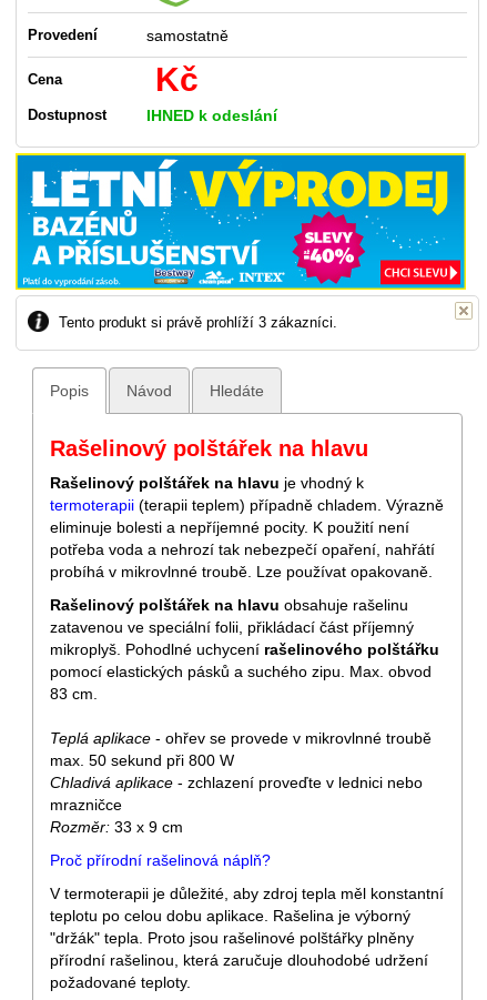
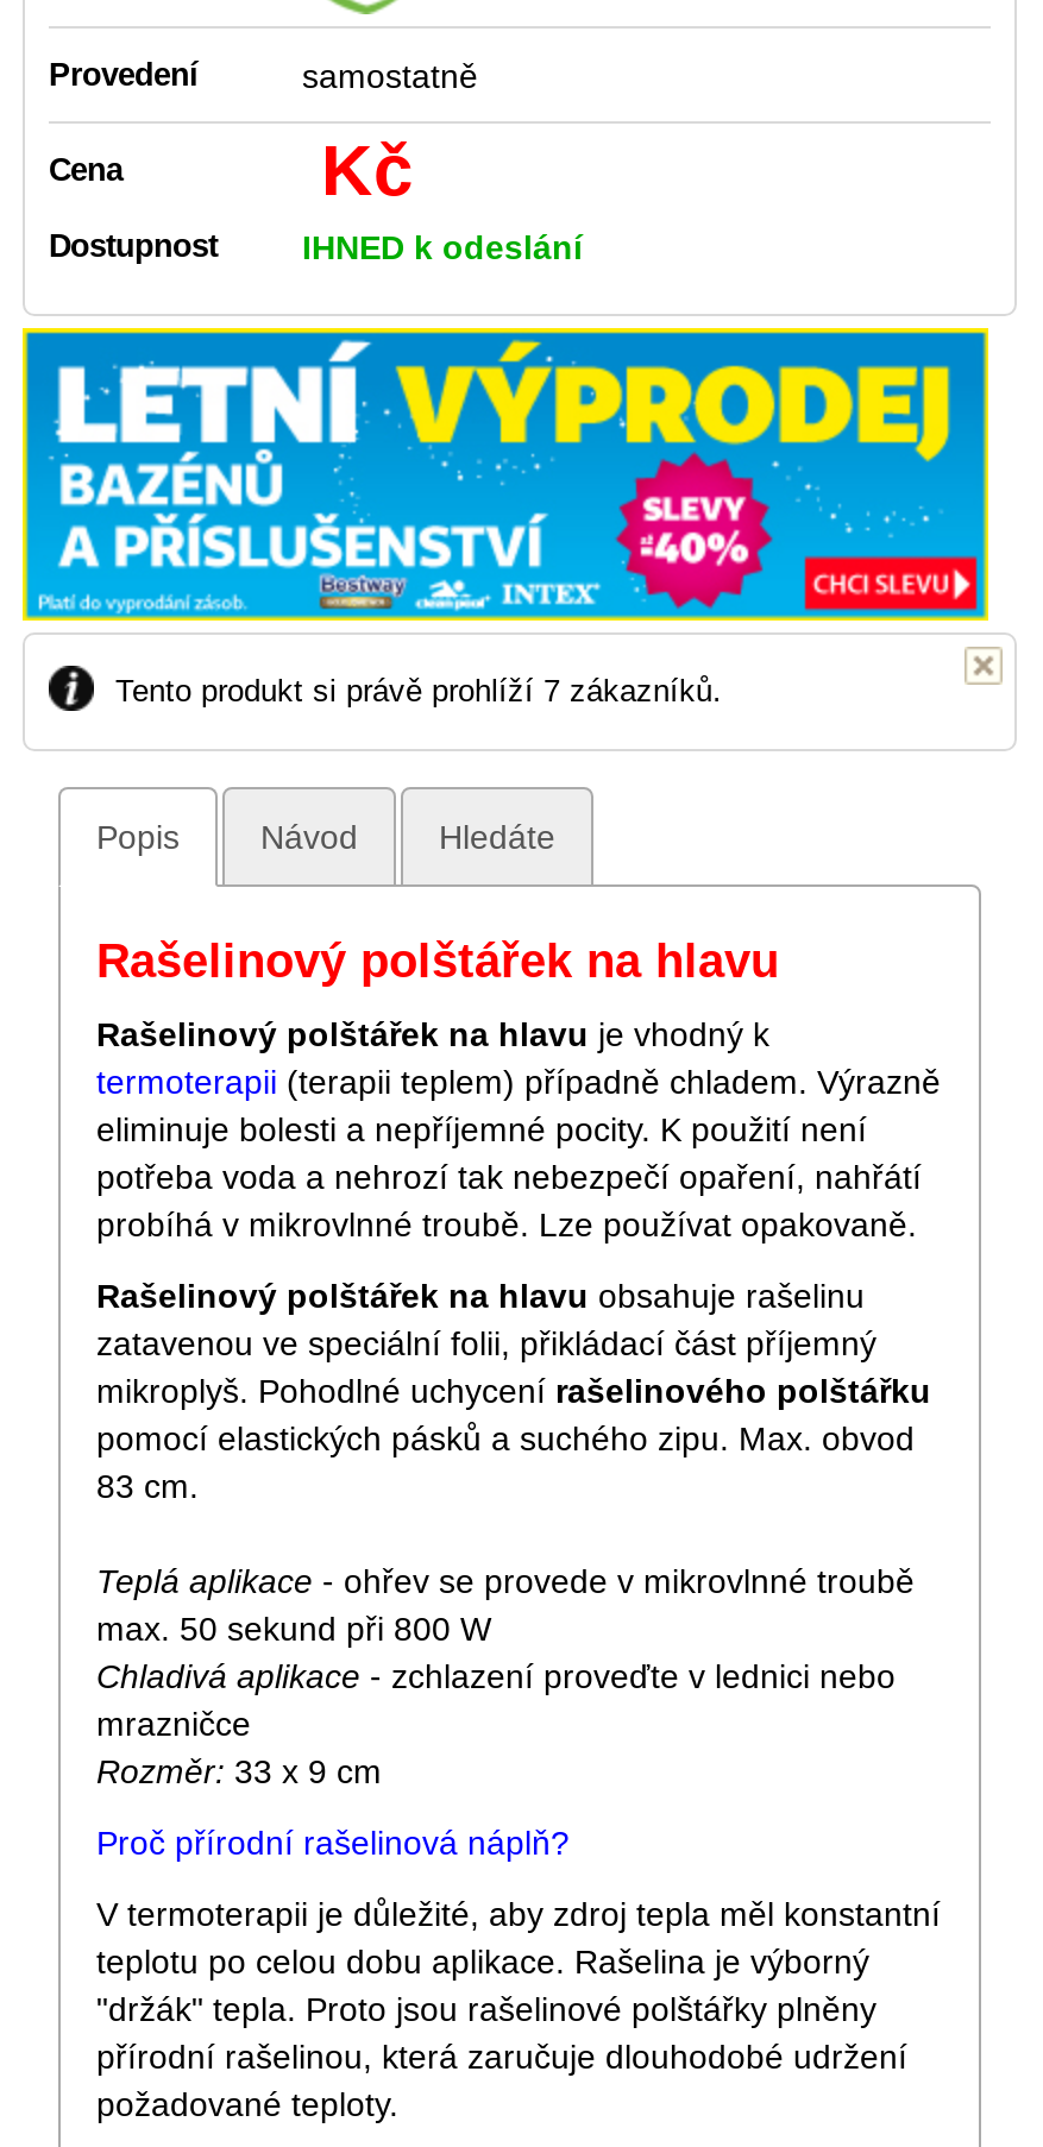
[59,315,337,331] Tento produkt si právě prohlíží 3 zákazníci. -> [115,674,722,709] Tento produkt si právě prohlíží 7 zákazníků.

